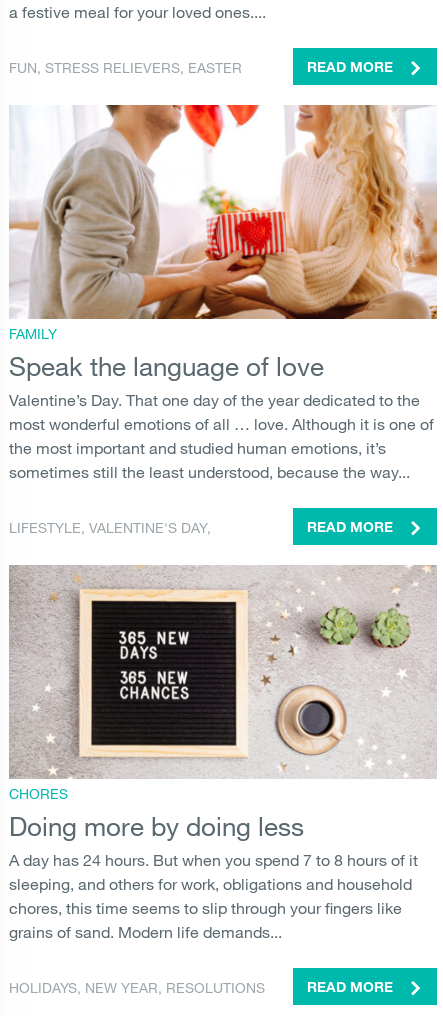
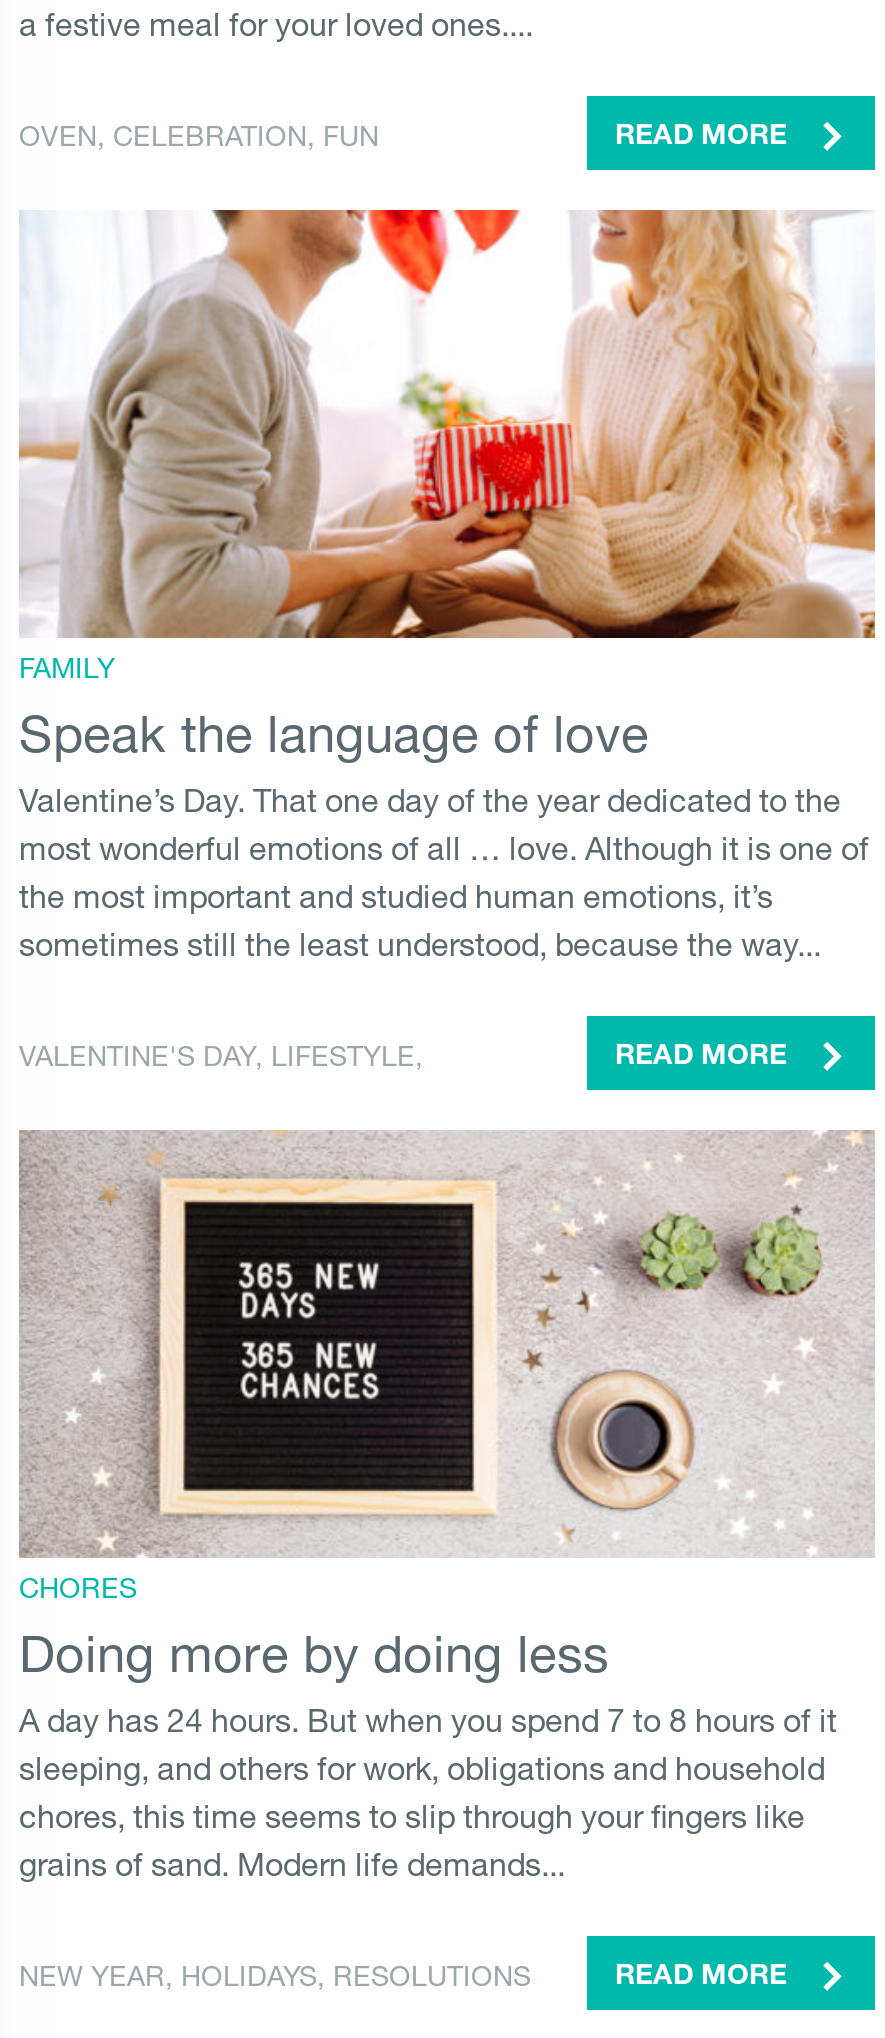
[9,59,242,77] FUN, STRESS RELIEVERS, EASTER -> [19,119,379,155] OVEN, CELEBRATION, FUN
[9,519,211,537] LIFESTYLE, VALENTINE'S DAY, -> [19,1039,423,1075] VALENTINE'S DAY, LIFESTYLE,
[9,979,265,997] HOLIDAYS, NEW YEAR, RESOLUTIONS -> [19,1959,531,1995] NEW YEAR, HOLIDAYS, RESOLUTIONS

